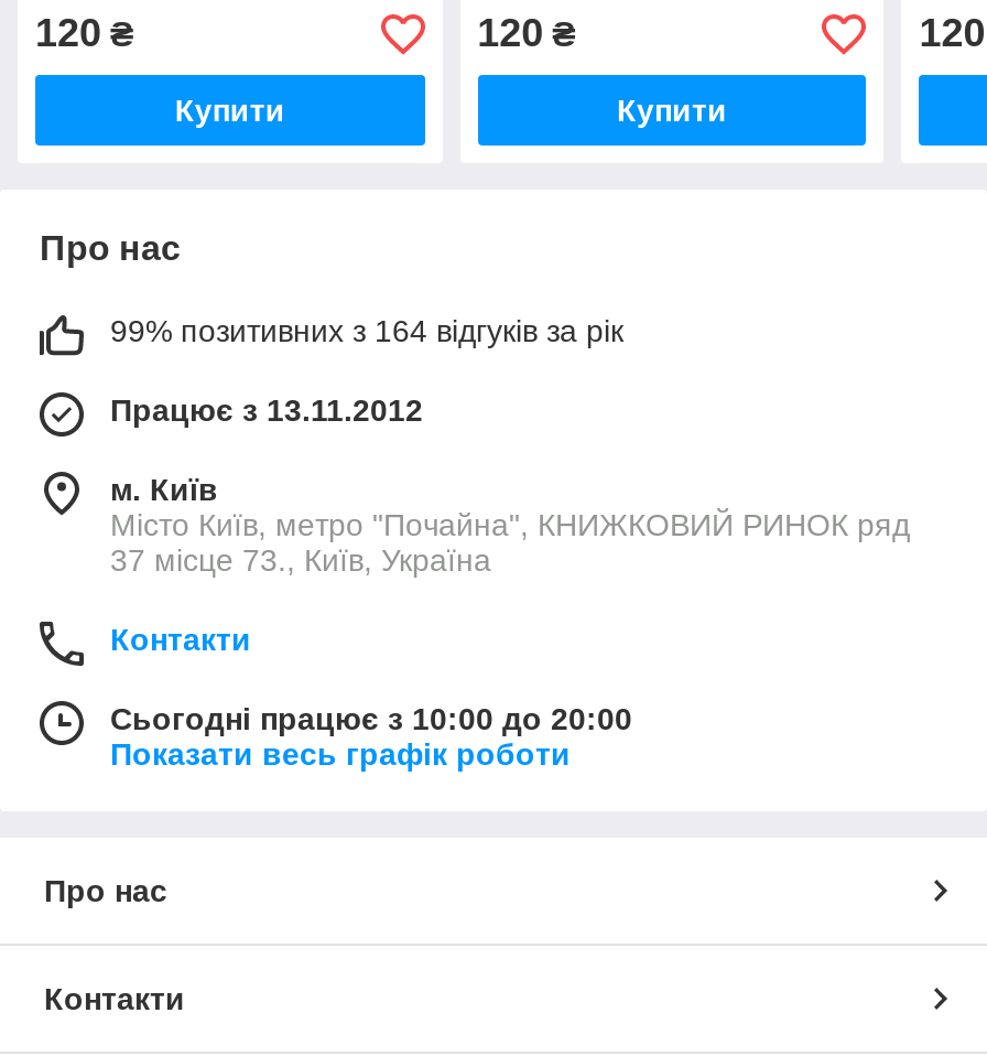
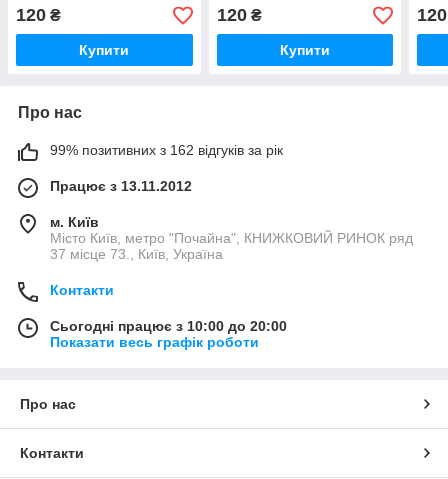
[110,314,623,349] 99% позитивних з 164 відгуків за рік -> [50,142,283,158] 99% позитивних з 162 відгуків за рік

